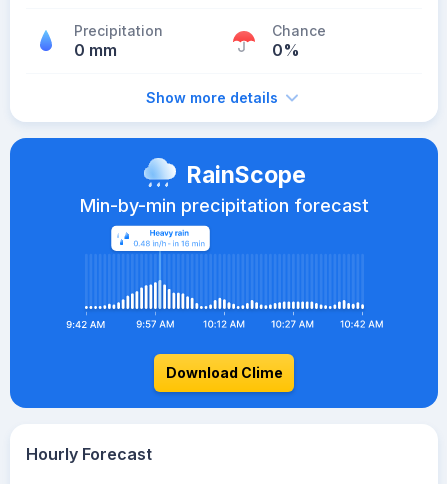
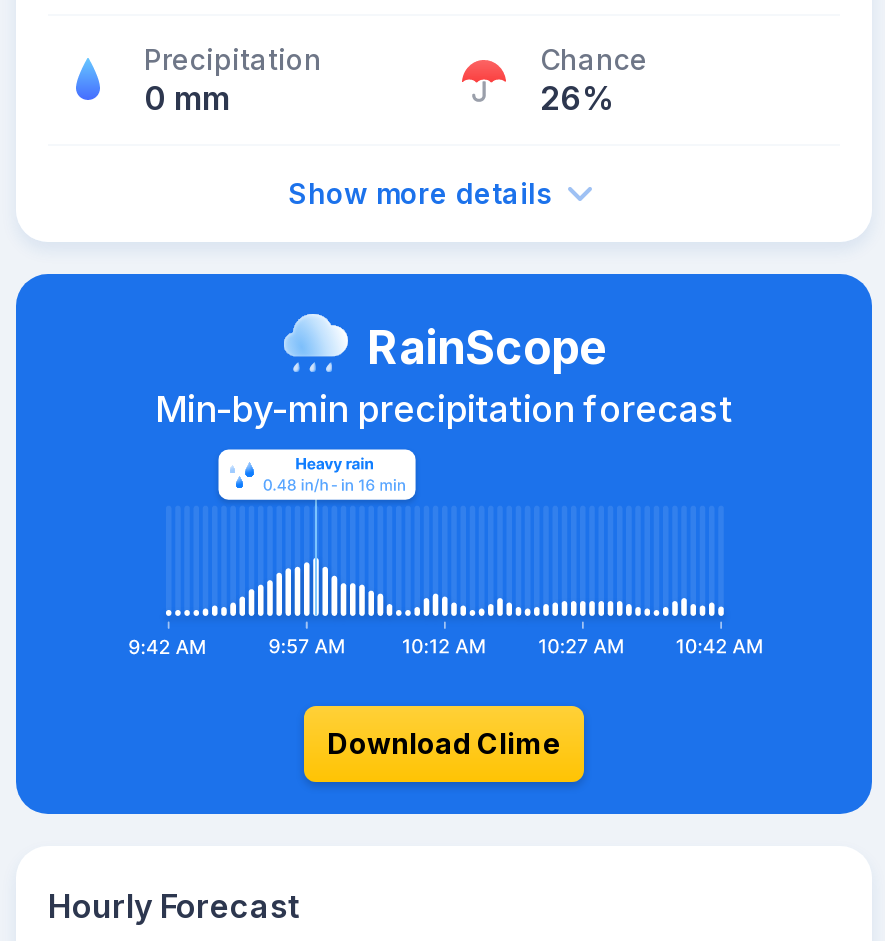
[272,40,300,60] 0% -> [540,78,616,118] 26%

